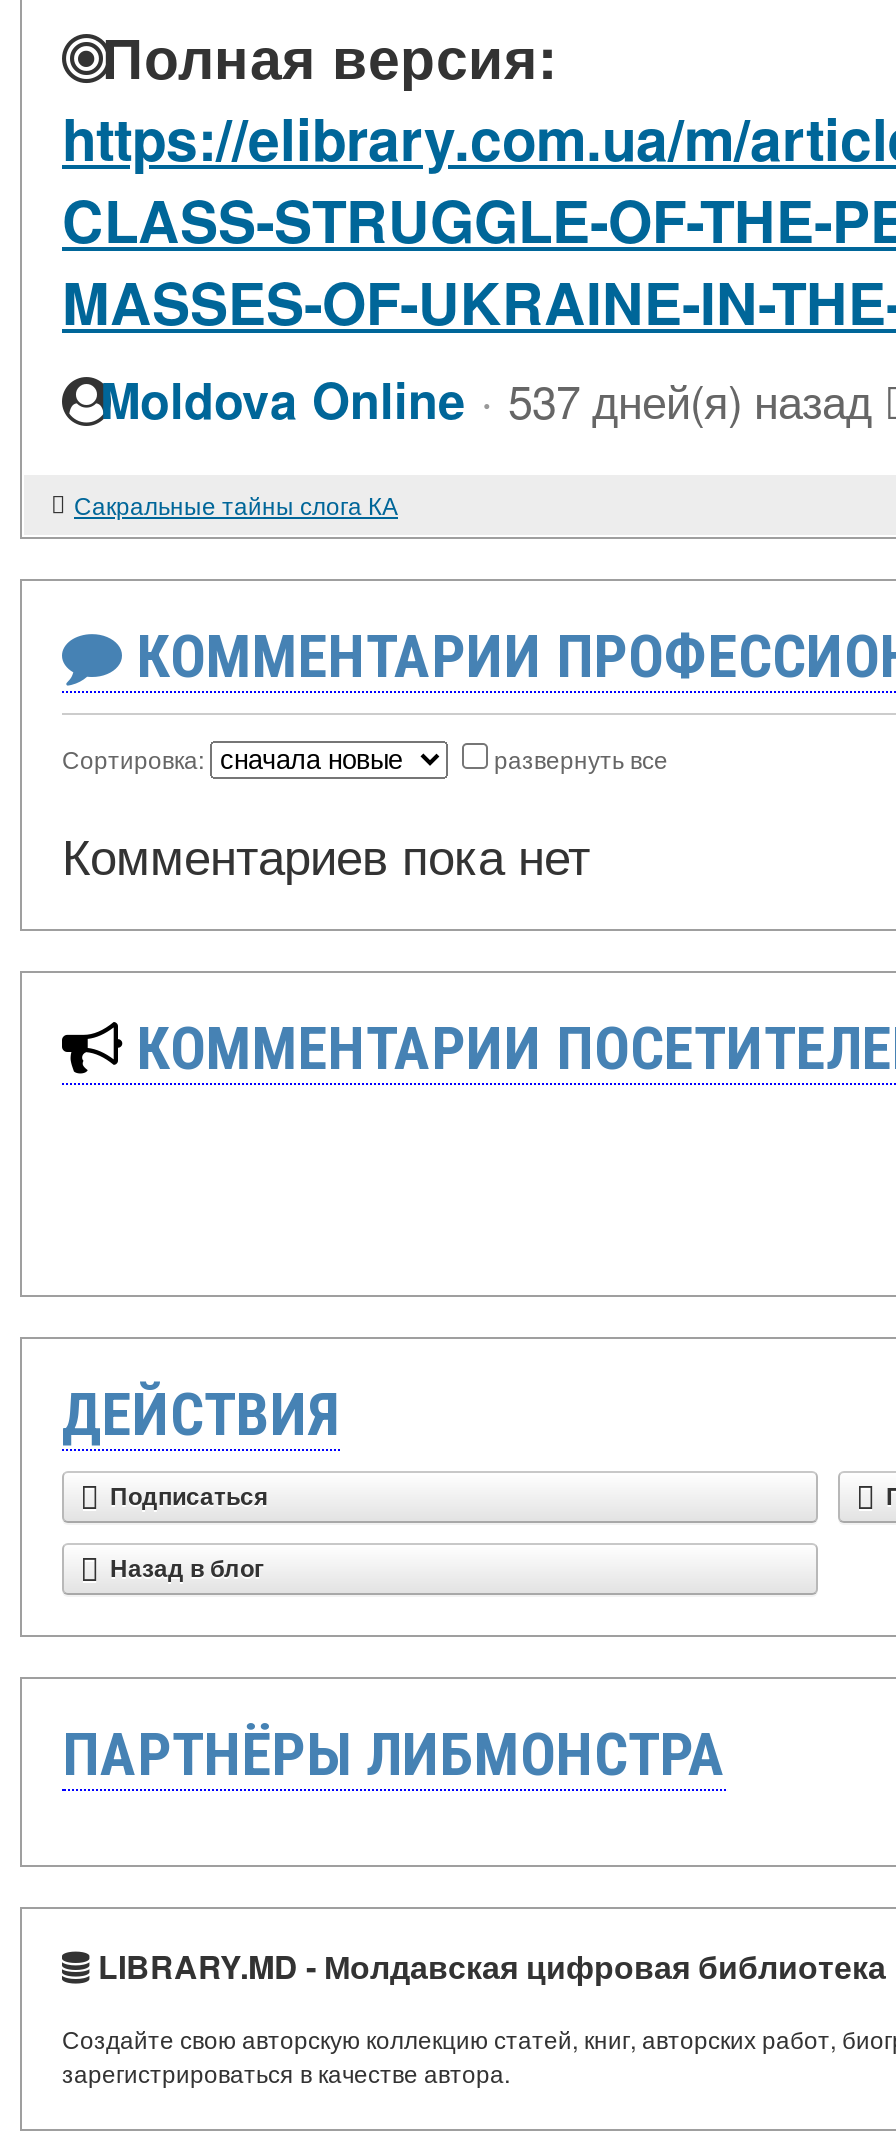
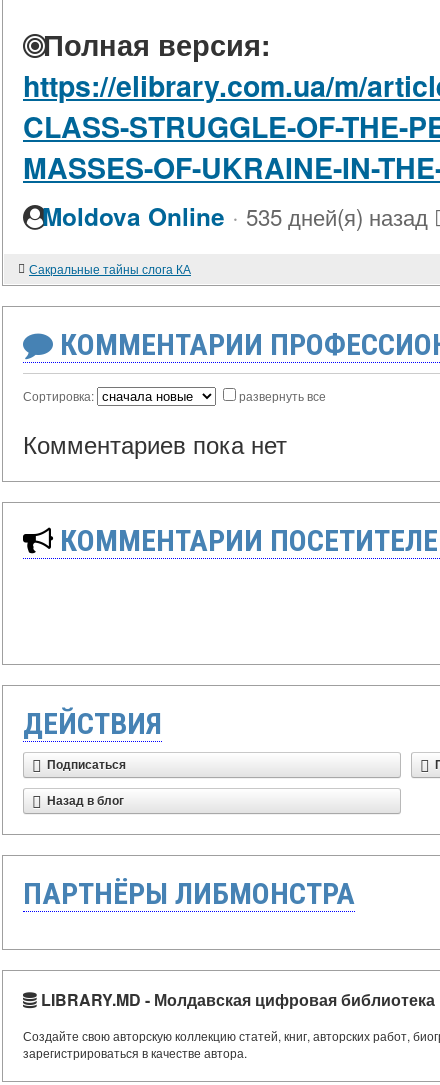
[100,363,872,435] Moldova Online · 537 дней(я) назад -> [42,198,428,234] Moldova Online · 535 дней(я) назад

